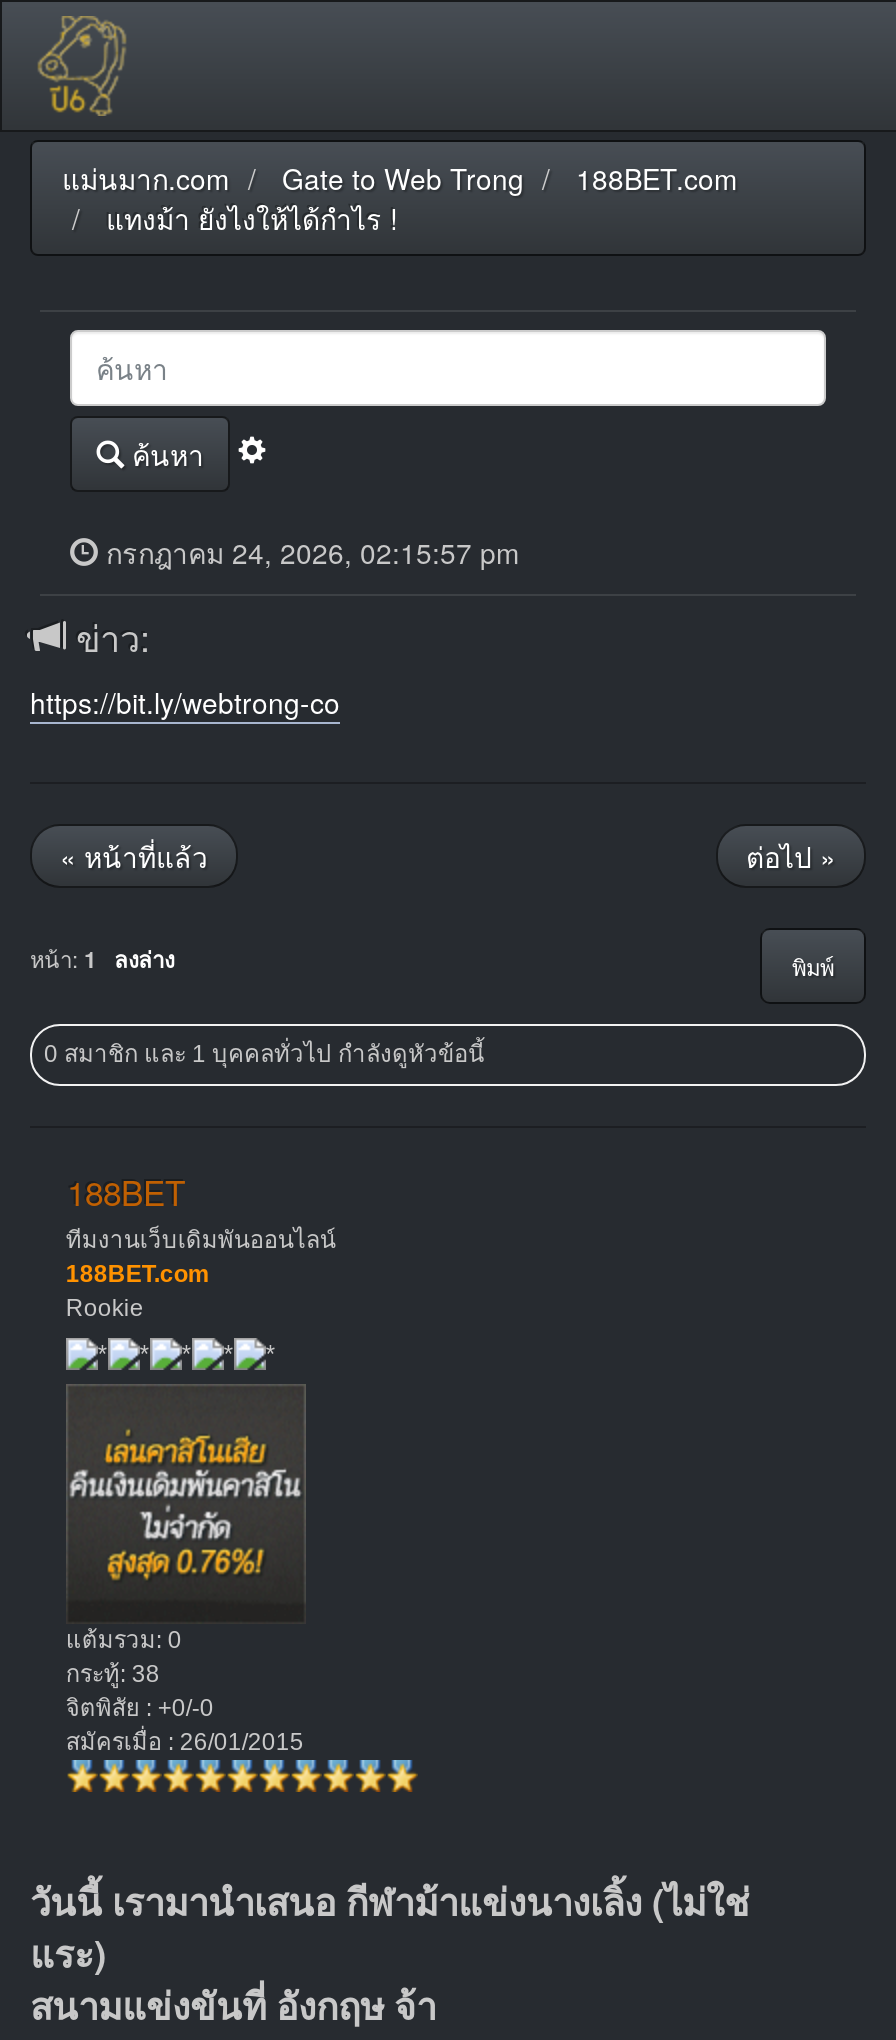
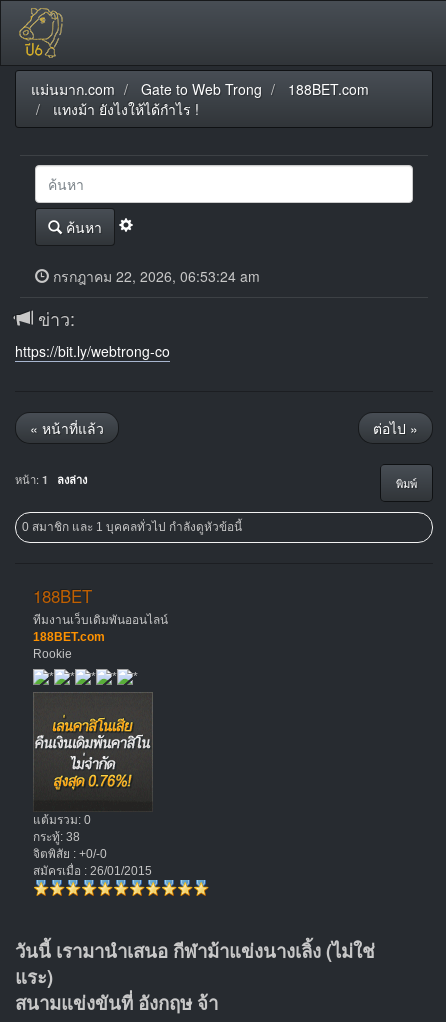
[98,532,520,572] กรกฎาคม 24, 2026, 02:15:57 pm -> [49,266,260,286] กรกฎาคม 22, 2026, 06:53:24 am

